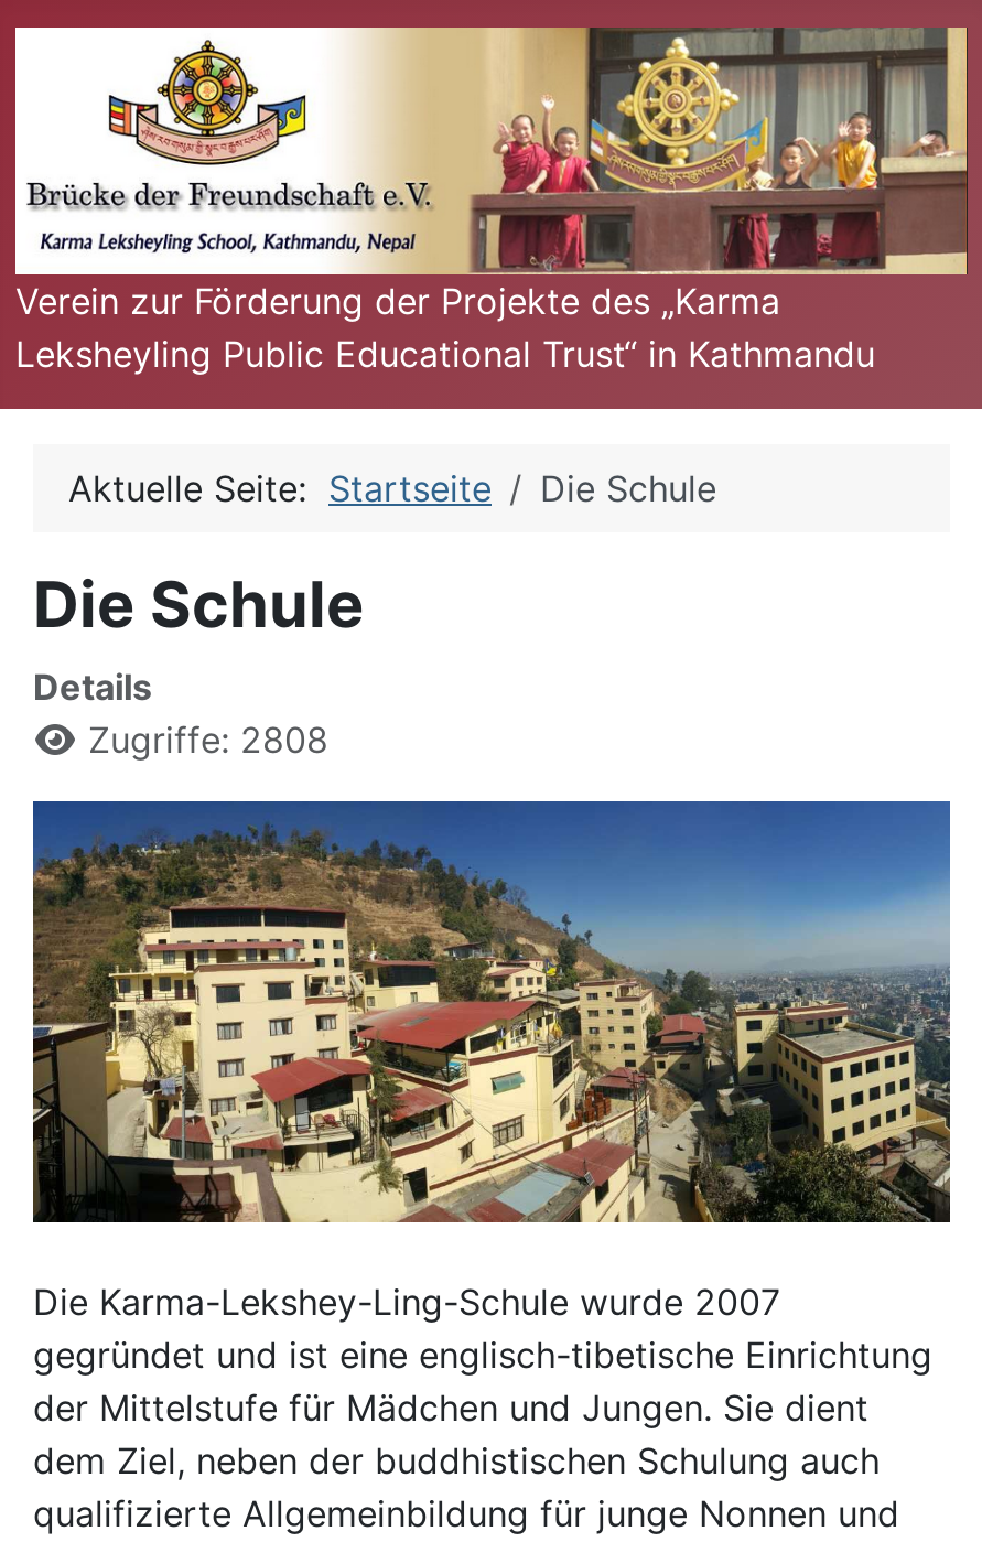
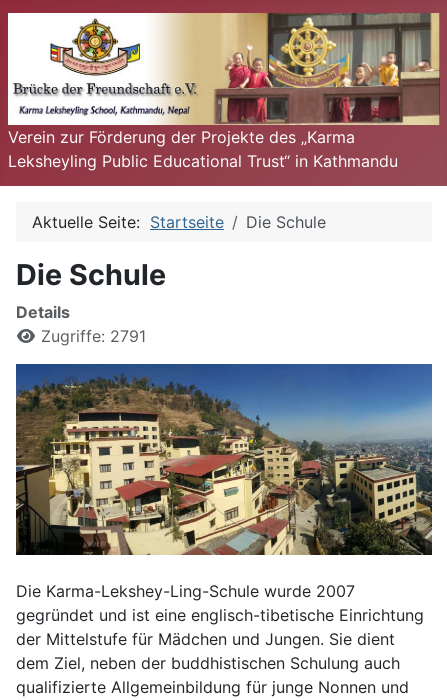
[88,718,328,763] Zugriffe: 2808 -> [41,326,146,346] Zugriffe: 2791

